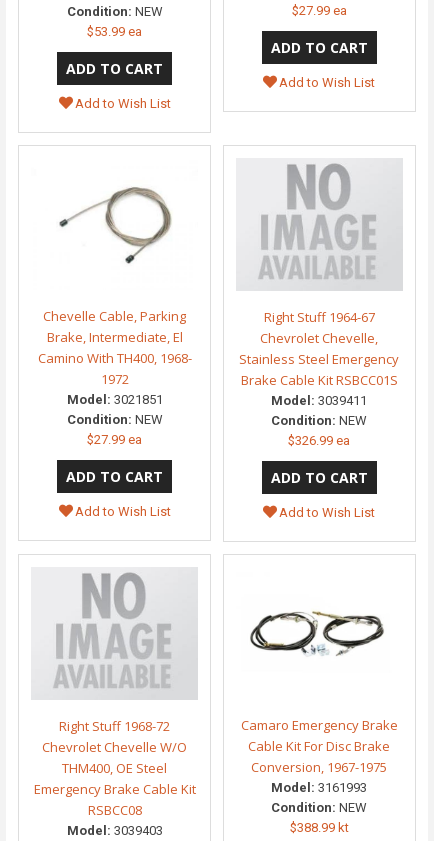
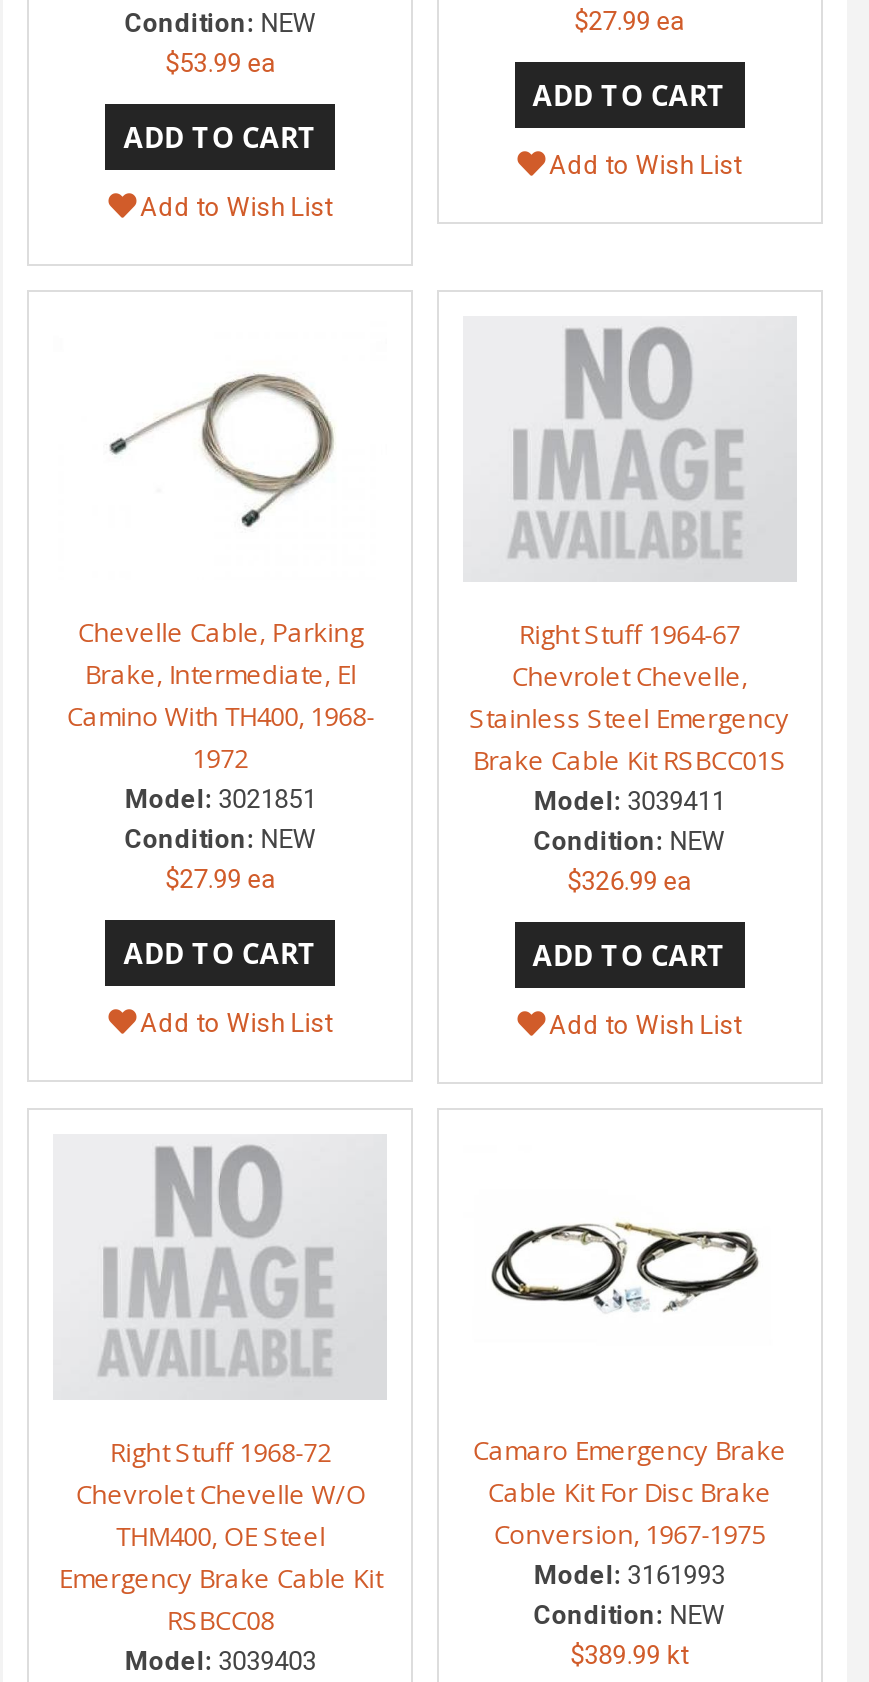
[290,820,349,835] $388.99 kt -> [571,1640,689,1670] $389.99 kt

